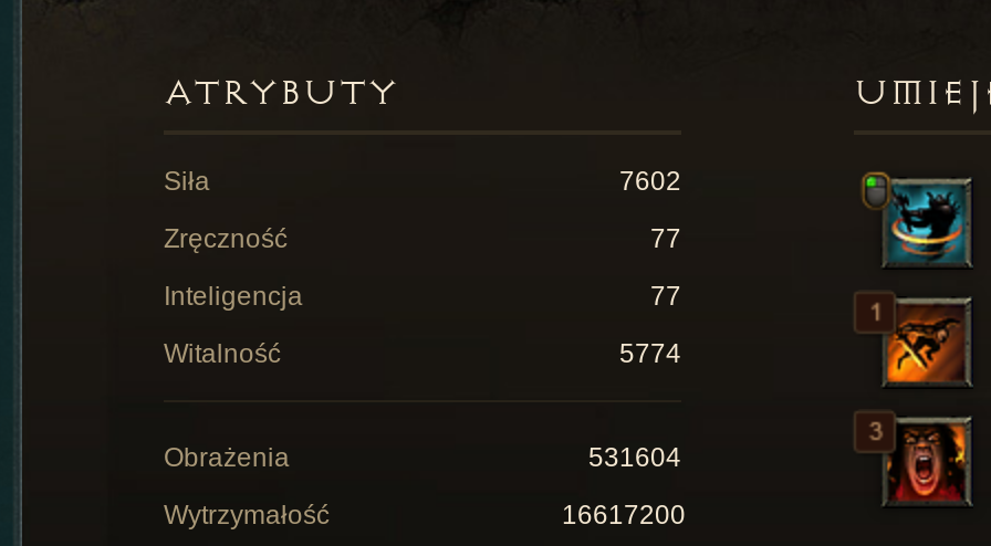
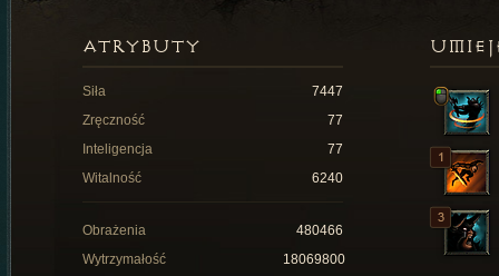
[619,166,681,197] 7602 -> [312,83,343,99] 7447
[619,338,681,369] 5774 -> [312,170,343,186] 6240
[885,420,969,504] [image] -> [447,211,488,253] [image]
[588,442,681,473] 531604 -> [296,223,343,238] 480466
[562,500,686,531] 16617200 -> [283,252,345,267] 18069800

